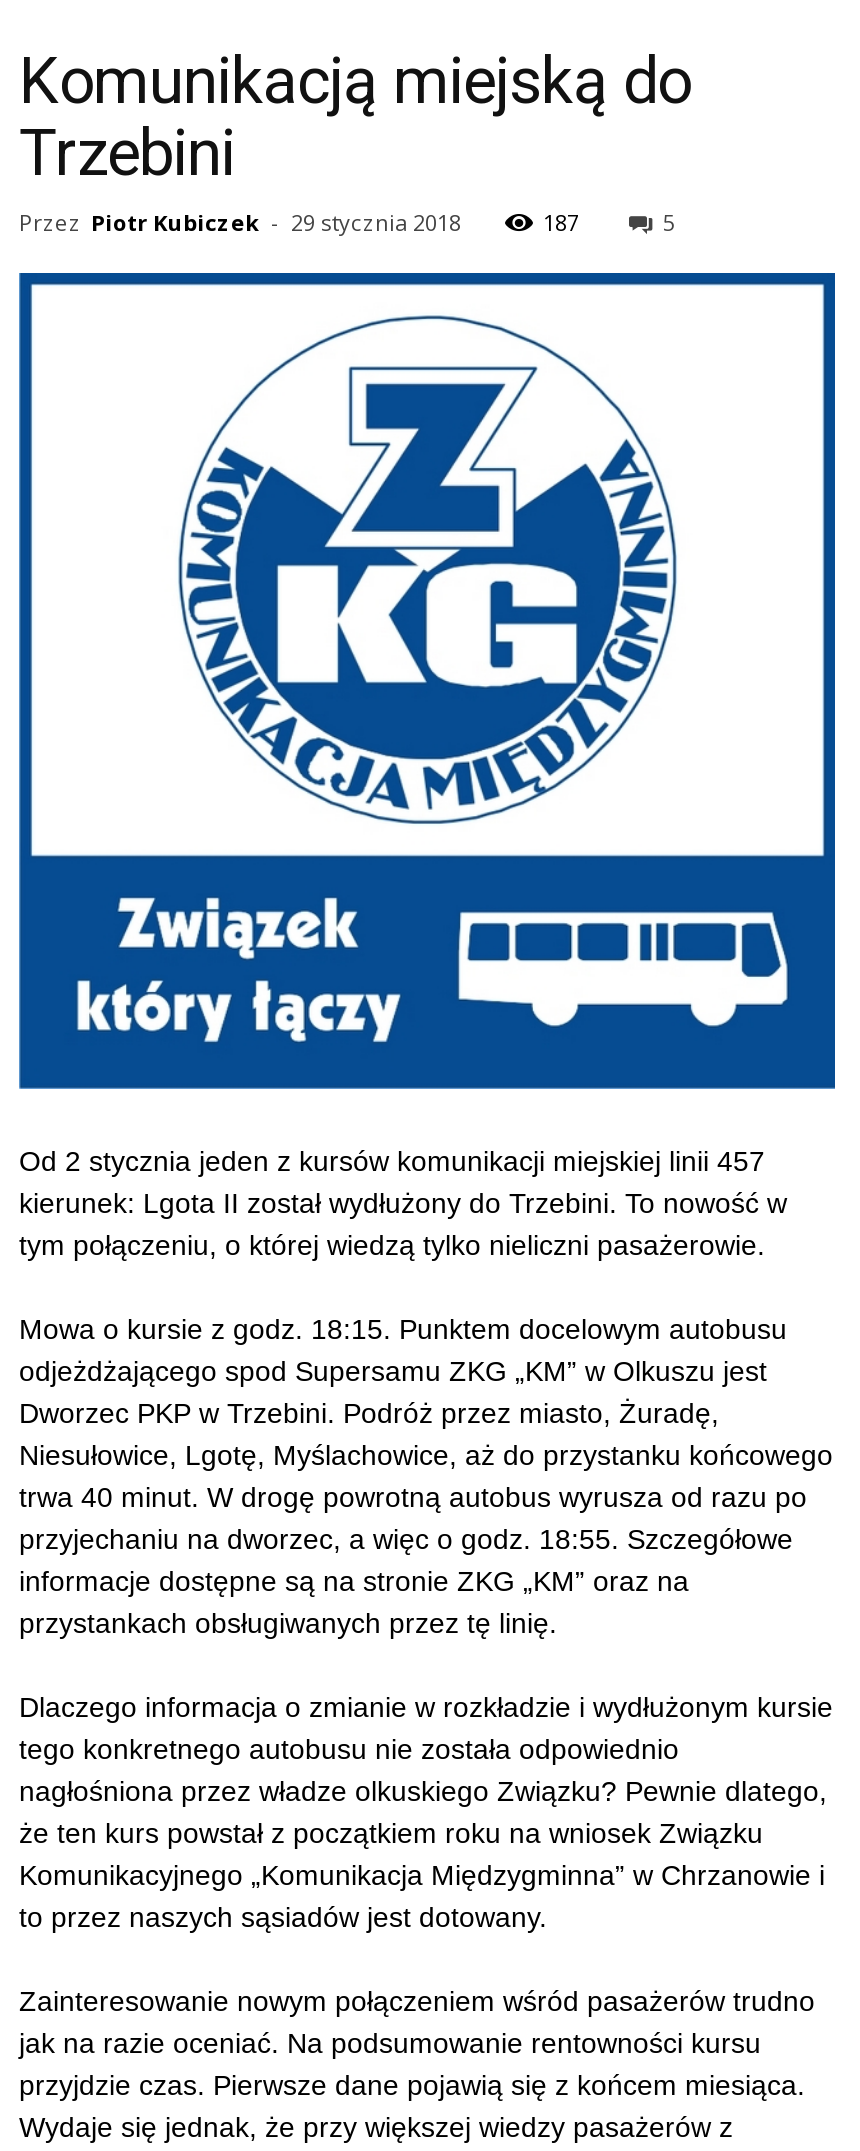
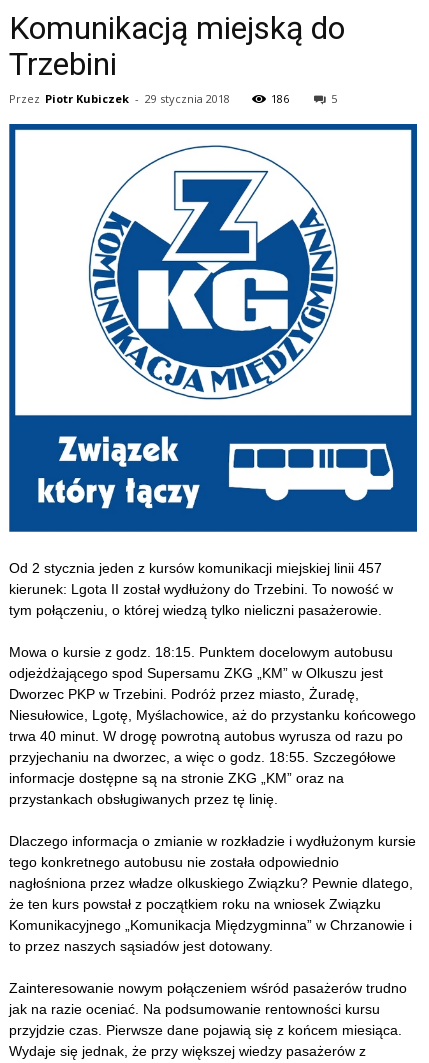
[543,207,579,237] 187 -> [271,91,289,106] 186

